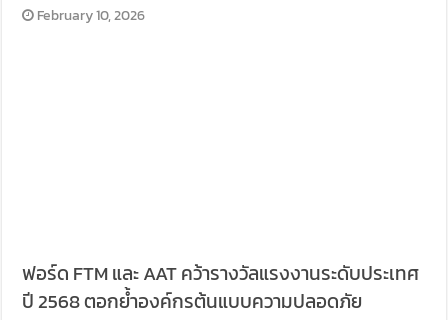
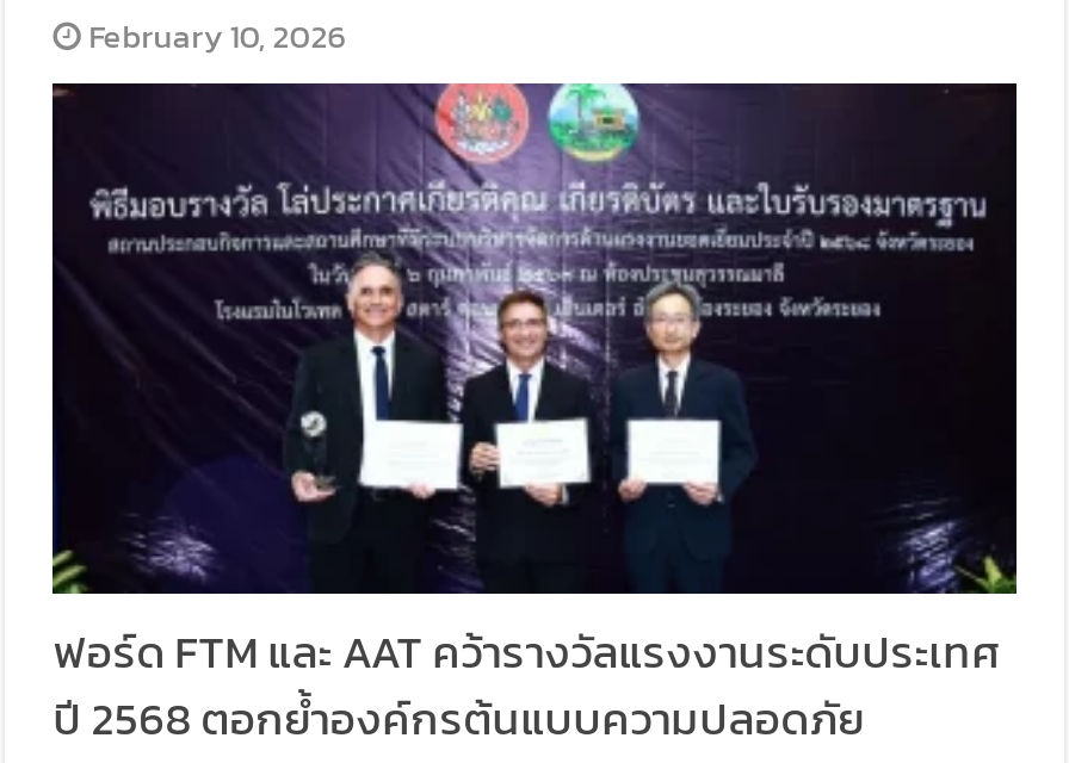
none -> [50,81,1019,596] [image]

